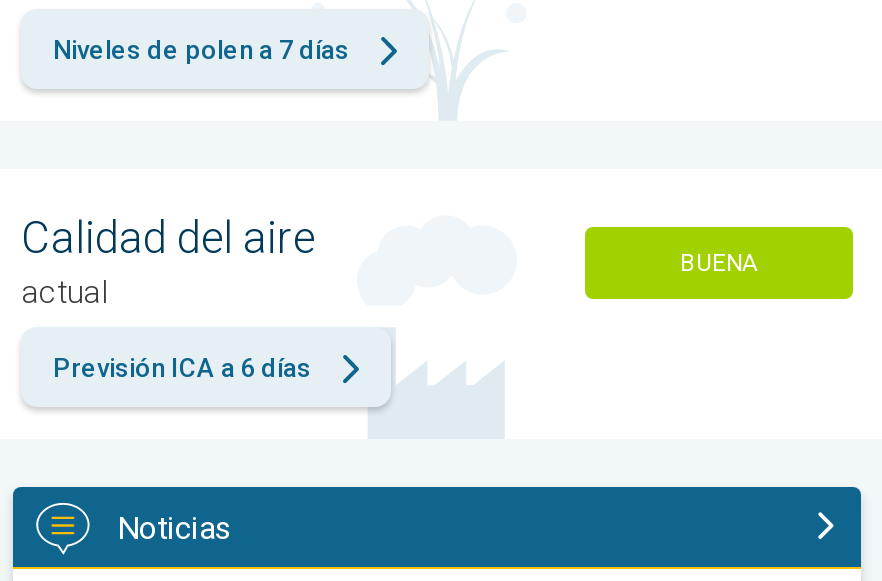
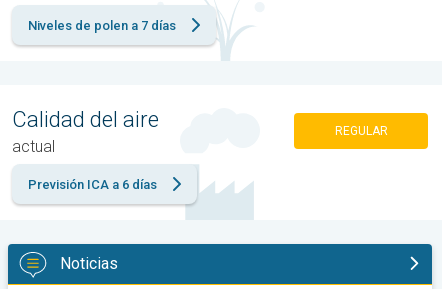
[680,248,758,276] BUENA -> [334,124,387,138] REGULAR

